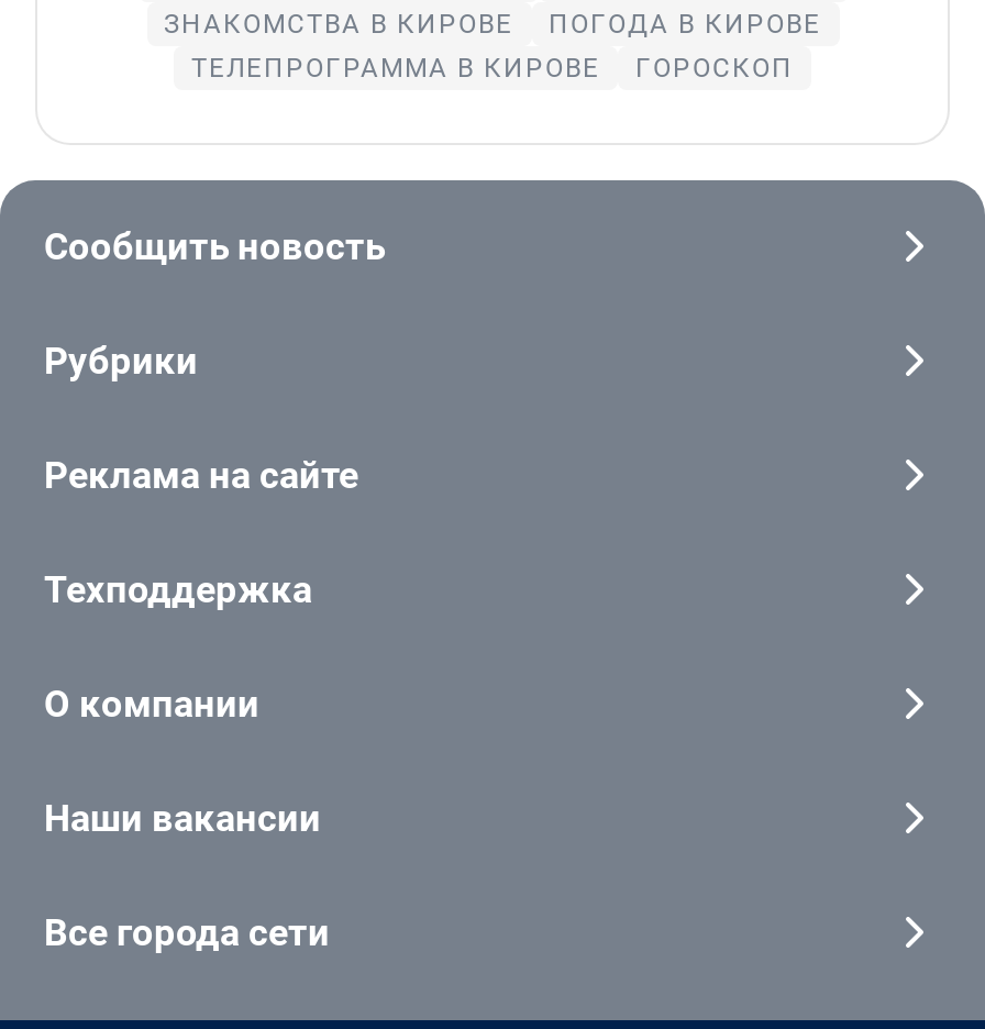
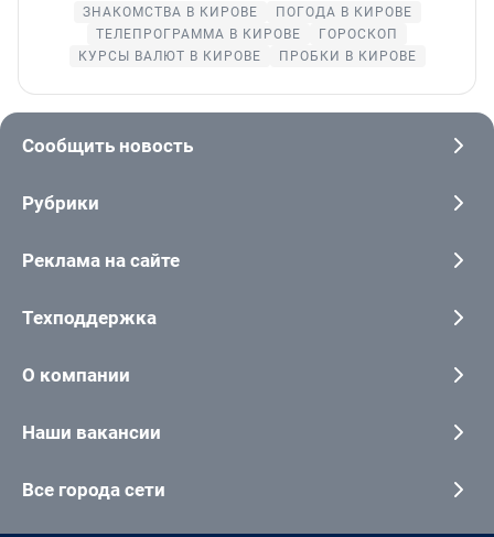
none -> [78,49,416,64] КУРСЫ ВАЛЮТ В КИРОВЕ | ПРОБКИ В КИРОВЕ

